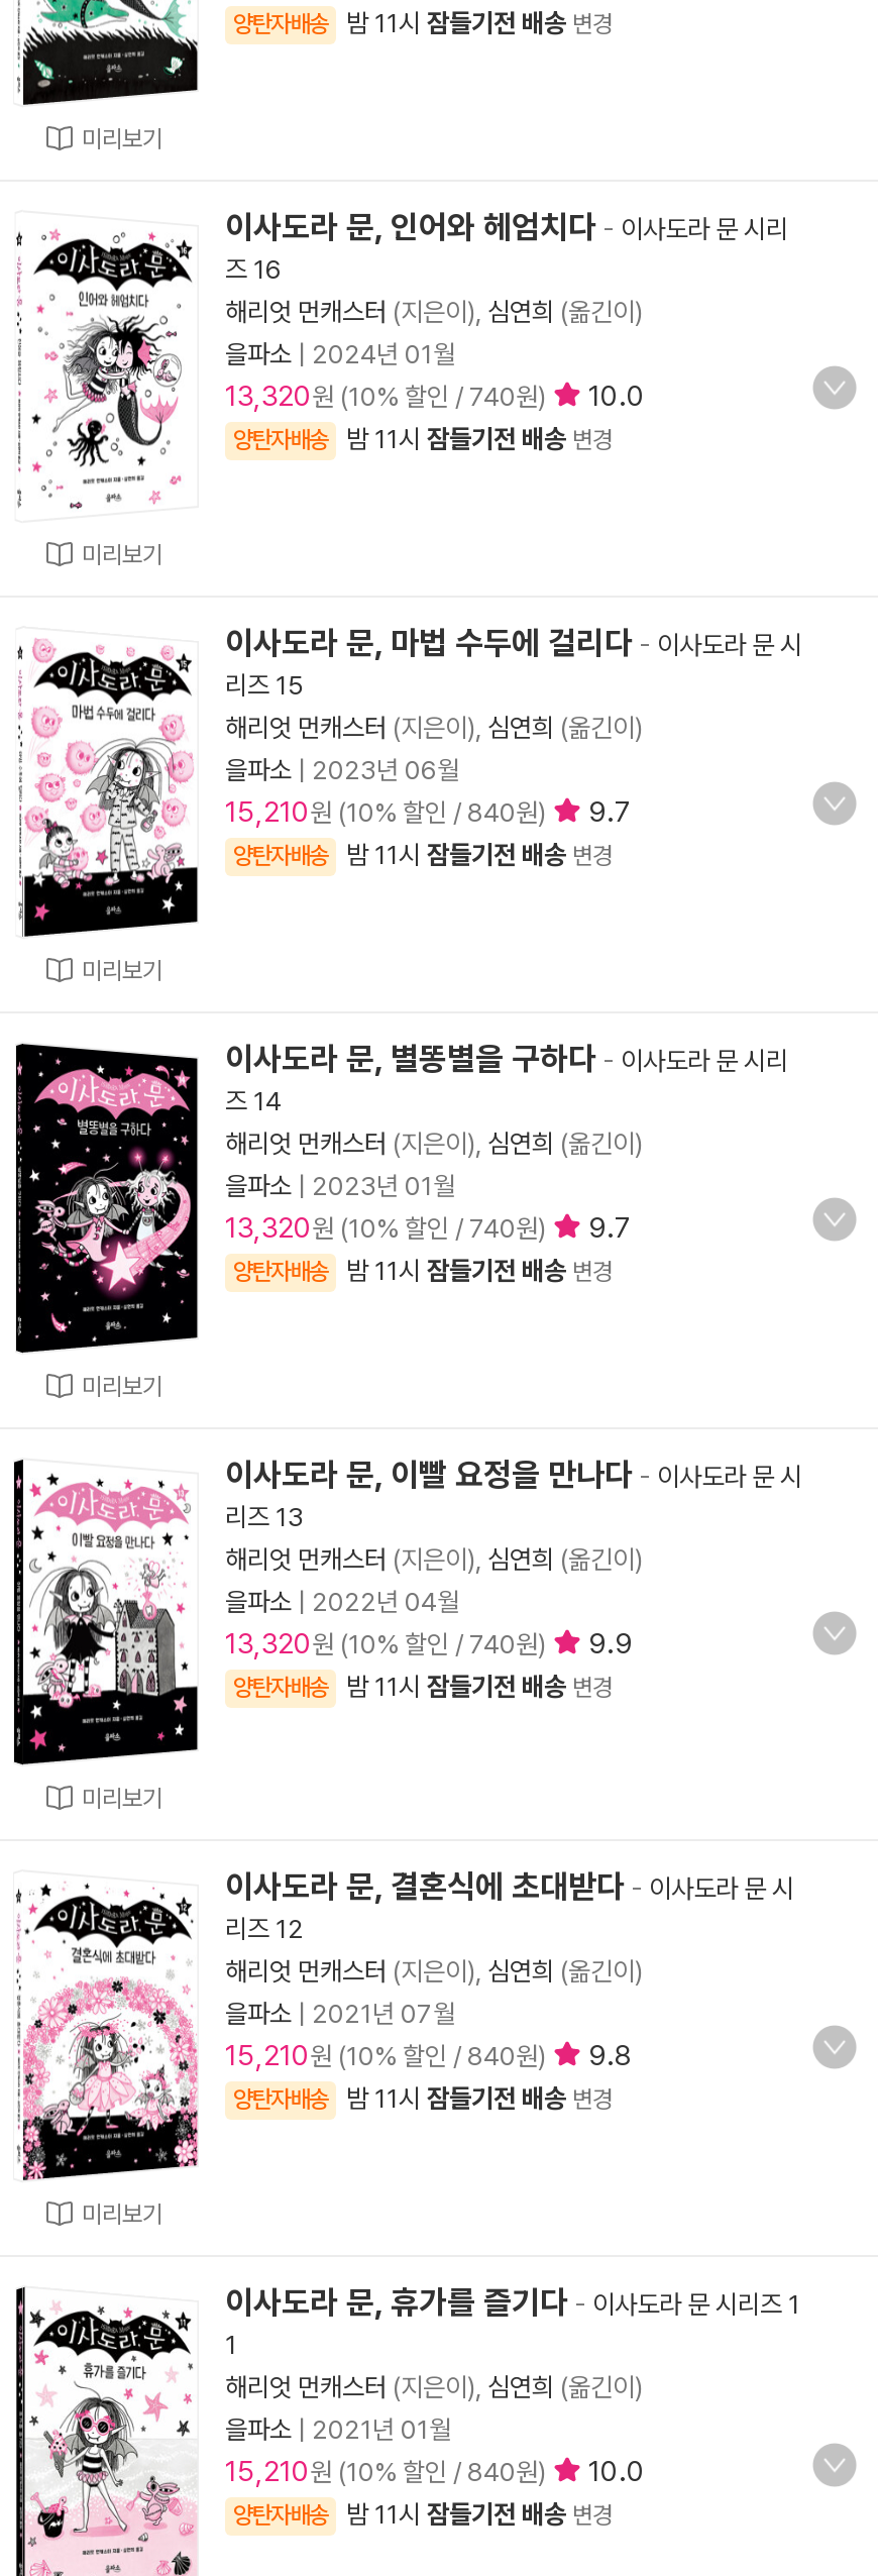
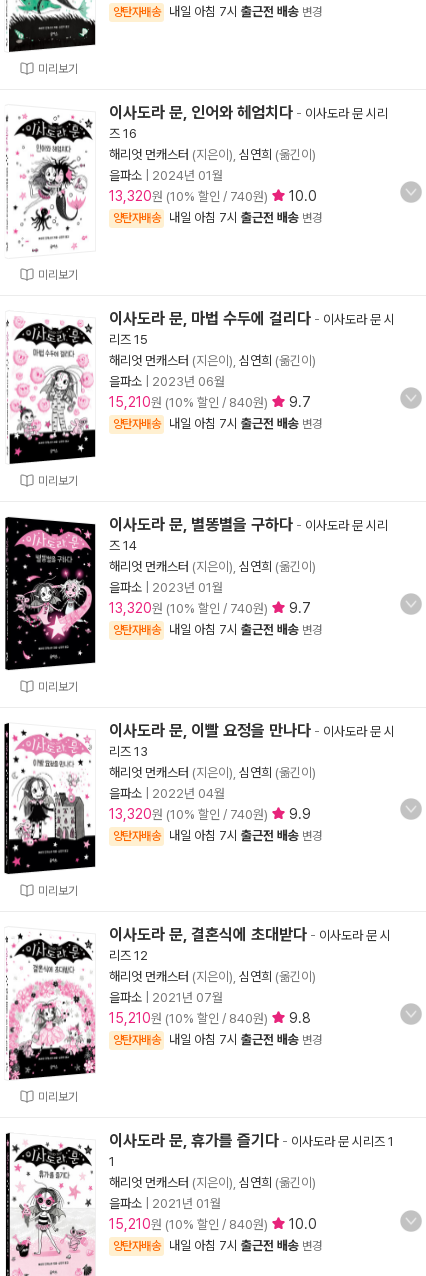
[346,8,613,38] 밤 11시 잠들기전 배송 변경 -> [169,4,322,19] 내일 아침 7시 출근전 배송 변경
[346,424,613,454] 밤 11시 잠들기전 배송 변경 -> [169,210,322,225] 내일 아침 7시 출근전 배송 변경
[346,840,613,870] 밤 11시 잠들기전 배송 변경 -> [169,416,322,431] 내일 아침 7시 출근전 배송 변경
[346,1256,613,1286] 밤 11시 잠들기전 배송 변경 -> [169,622,322,637] 내일 아침 7시 출근전 배송 변경
[346,1672,613,1702] 밤 11시 잠들기전 배송 변경 -> [169,828,322,843] 내일 아침 7시 출근전 배송 변경
[346,2083,613,2114] 밤 11시 잠들기전 배송 변경 -> [169,1032,322,1047] 내일 아침 7시 출근전 배송 변경
[346,2499,613,2530] 밤 11시 잠들기전 배송 변경 -> [169,1238,322,1253] 내일 아침 7시 출근전 배송 변경

